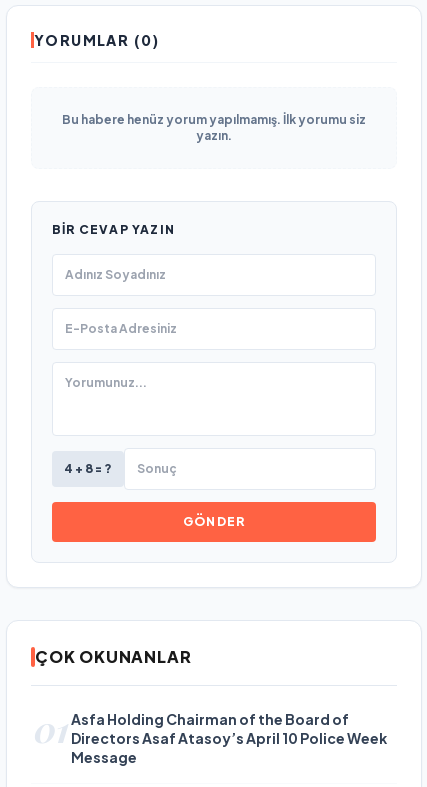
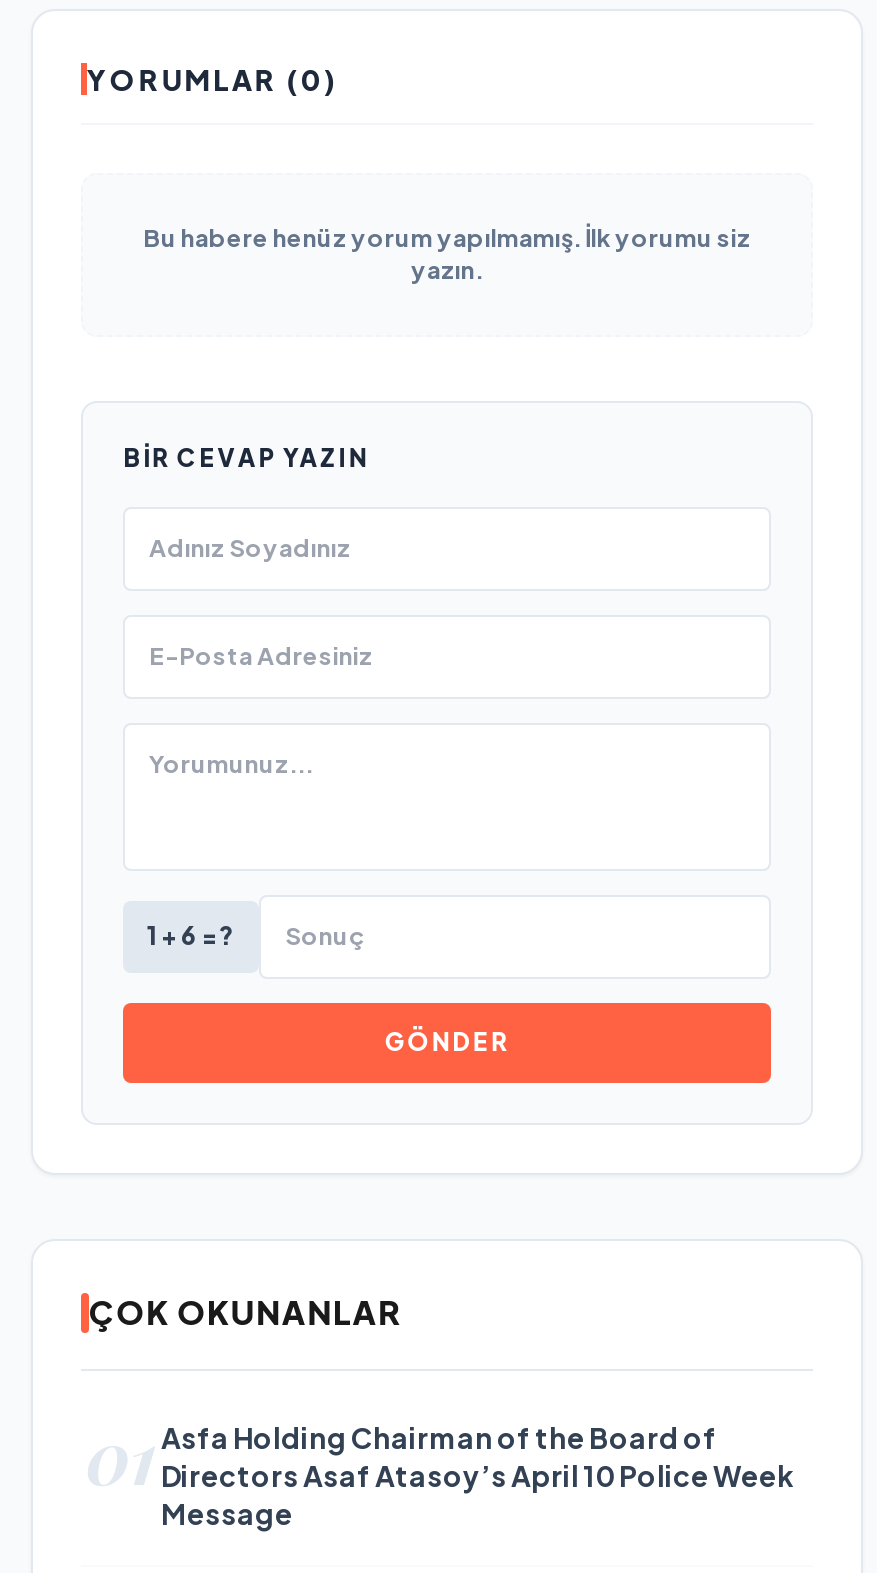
[64,461,112,476] 4 + 8 = ? -> [147,921,235,951] 1 + 6 = ?

